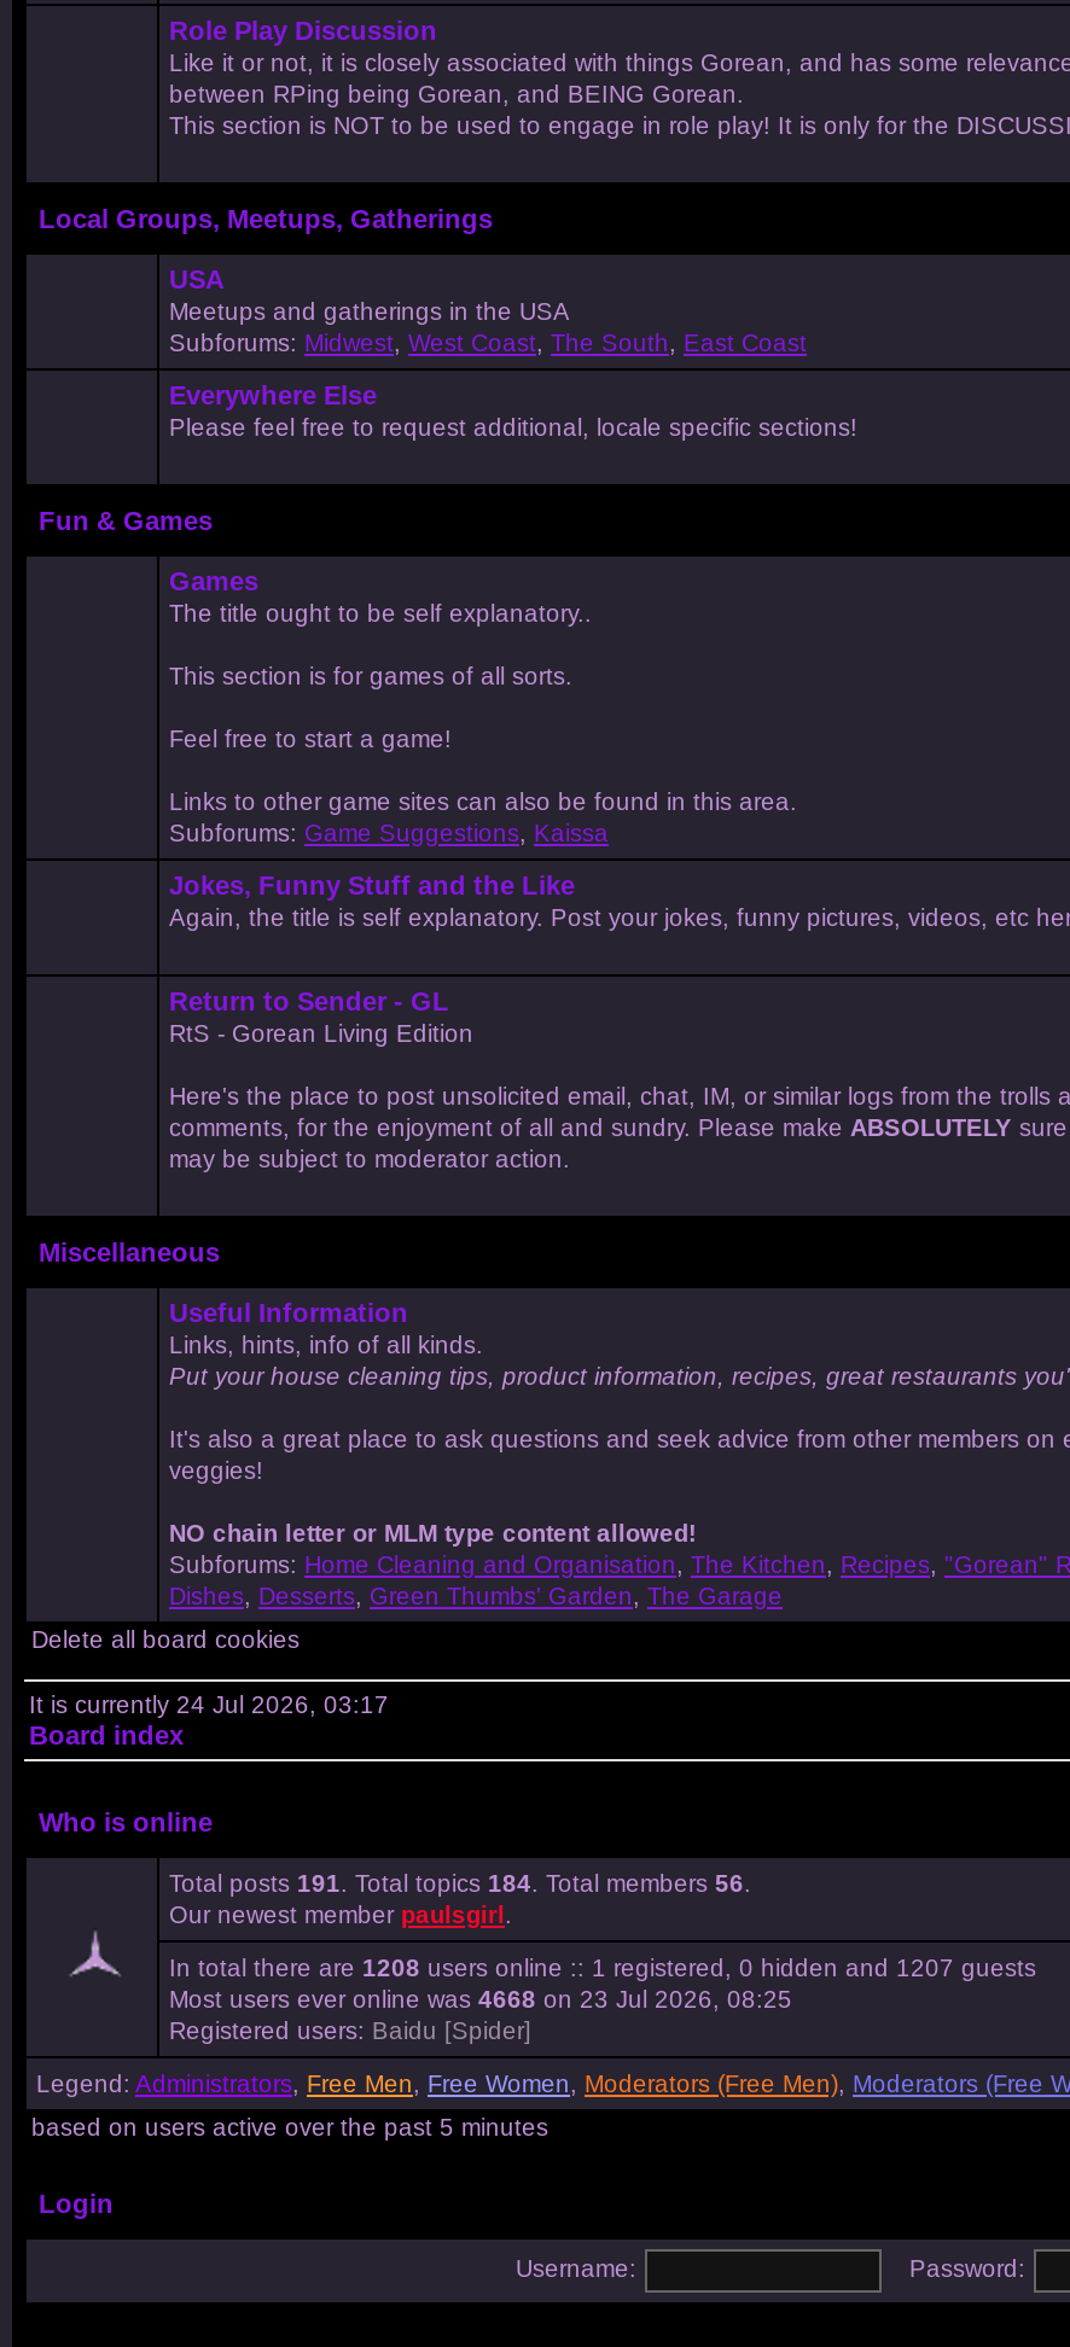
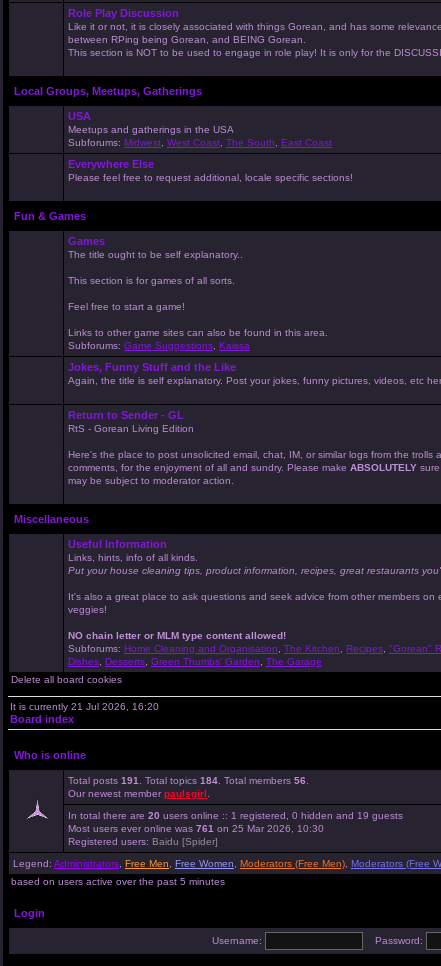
[29,1691,389,1718] It is currently 24 Jul 2026, 03:17 -> [10,701,159,712] It is currently 21 Jul 2026, 16:20
[169,1955,1036,1981] In total there are 1208 users online :: 1 registered, 0 hidden and 1207 guests -> [68,810,403,821] In total there are 20 users online :: 1 registered, 0 hidden and 19 guests
[169,1986,792,2013] Most users ever online was 4668 on 23 Jul 2026, 08:25 -> [68,823,324,834] Most users ever online was 761 on 25 Mar 2026, 10:30

